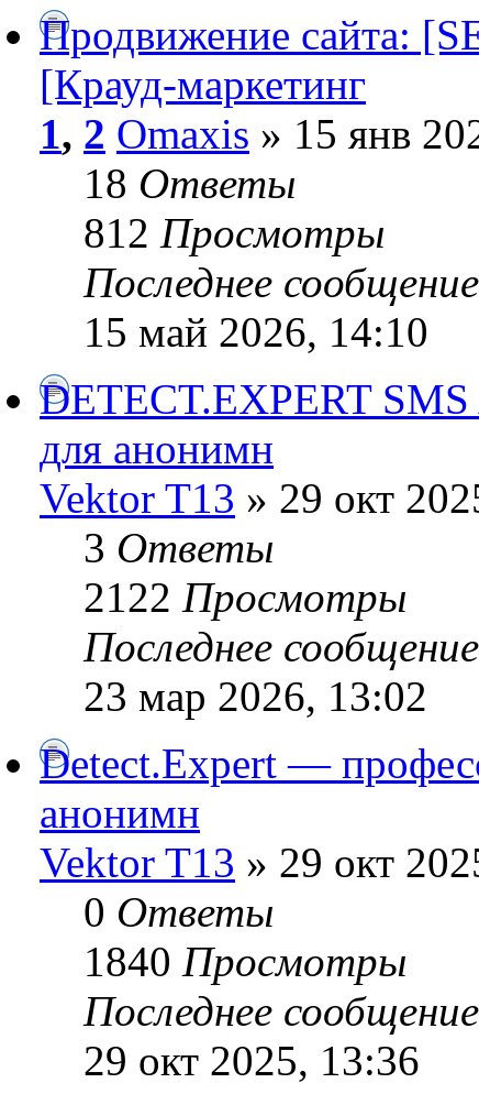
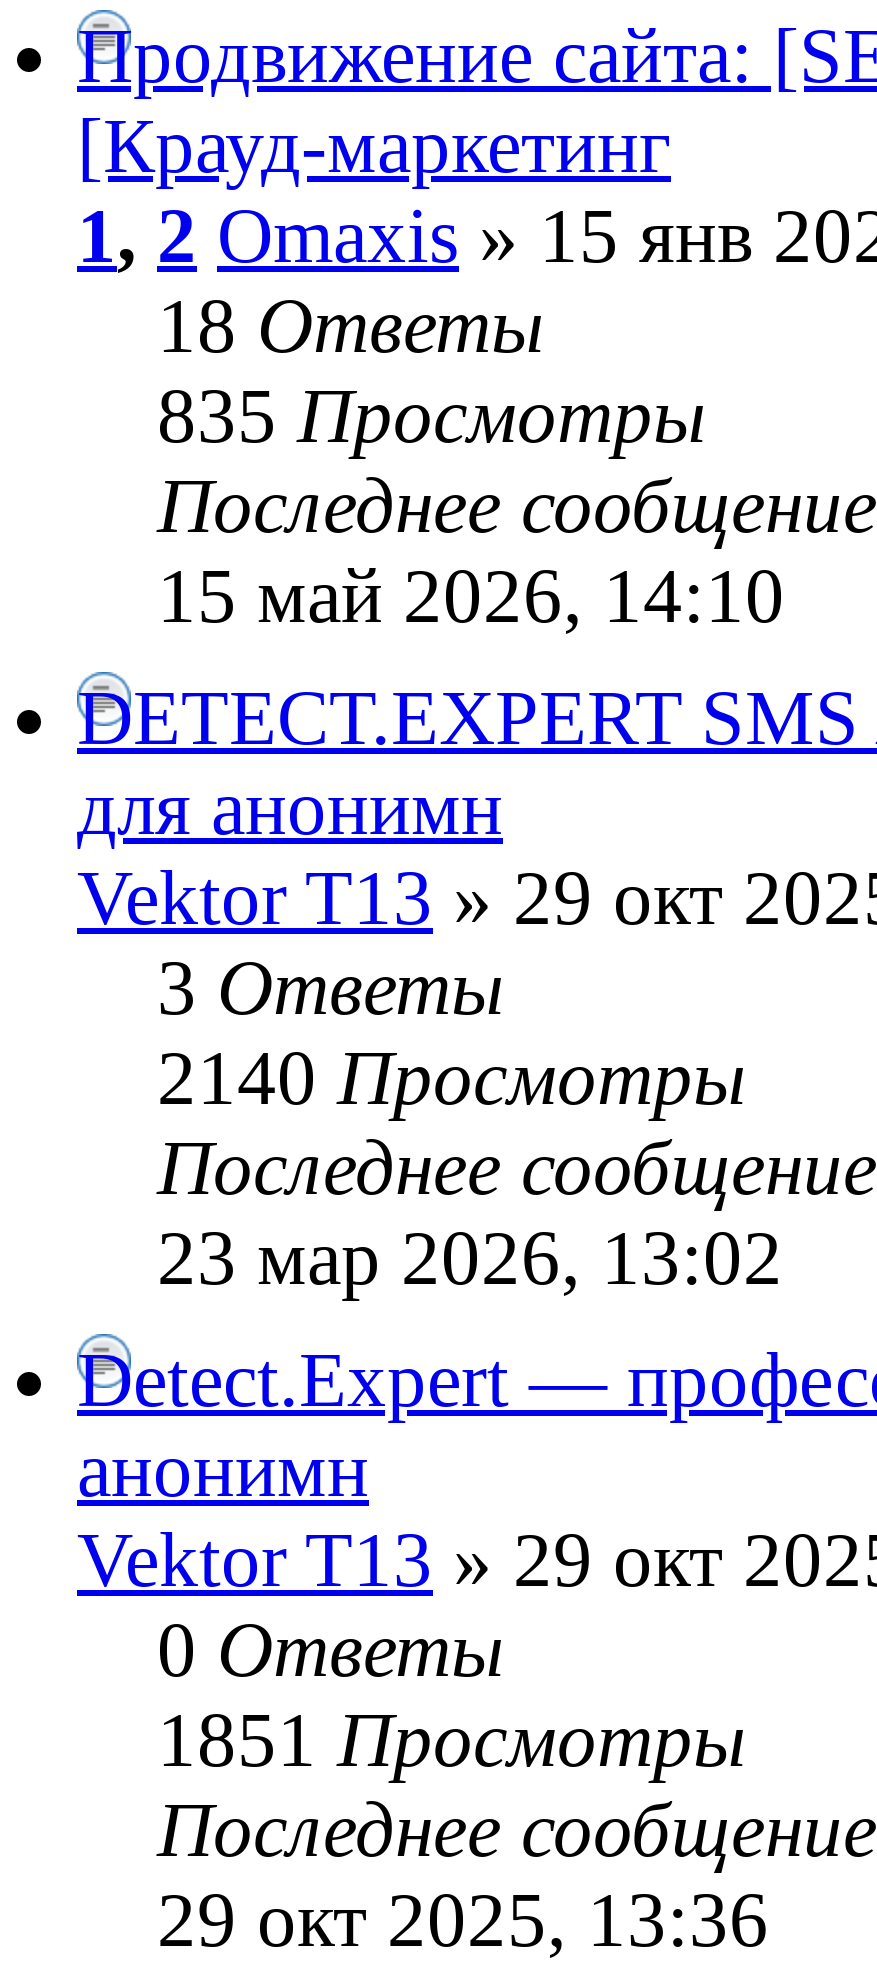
[83,209,385,256] 812 Просмотры -> [157,372,705,458] 835 Просмотры
[83,573,406,621] 2122 Просмотры -> [157,1034,745,1120] 2140 Просмотры
[83,938,406,985] 1840 Просмотры -> [157,1696,745,1782] 1851 Просмотры

